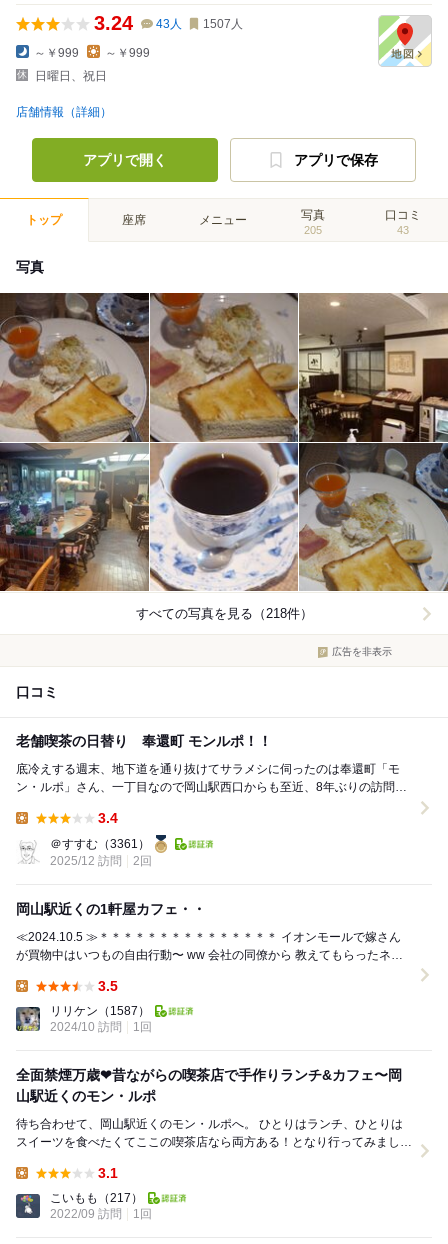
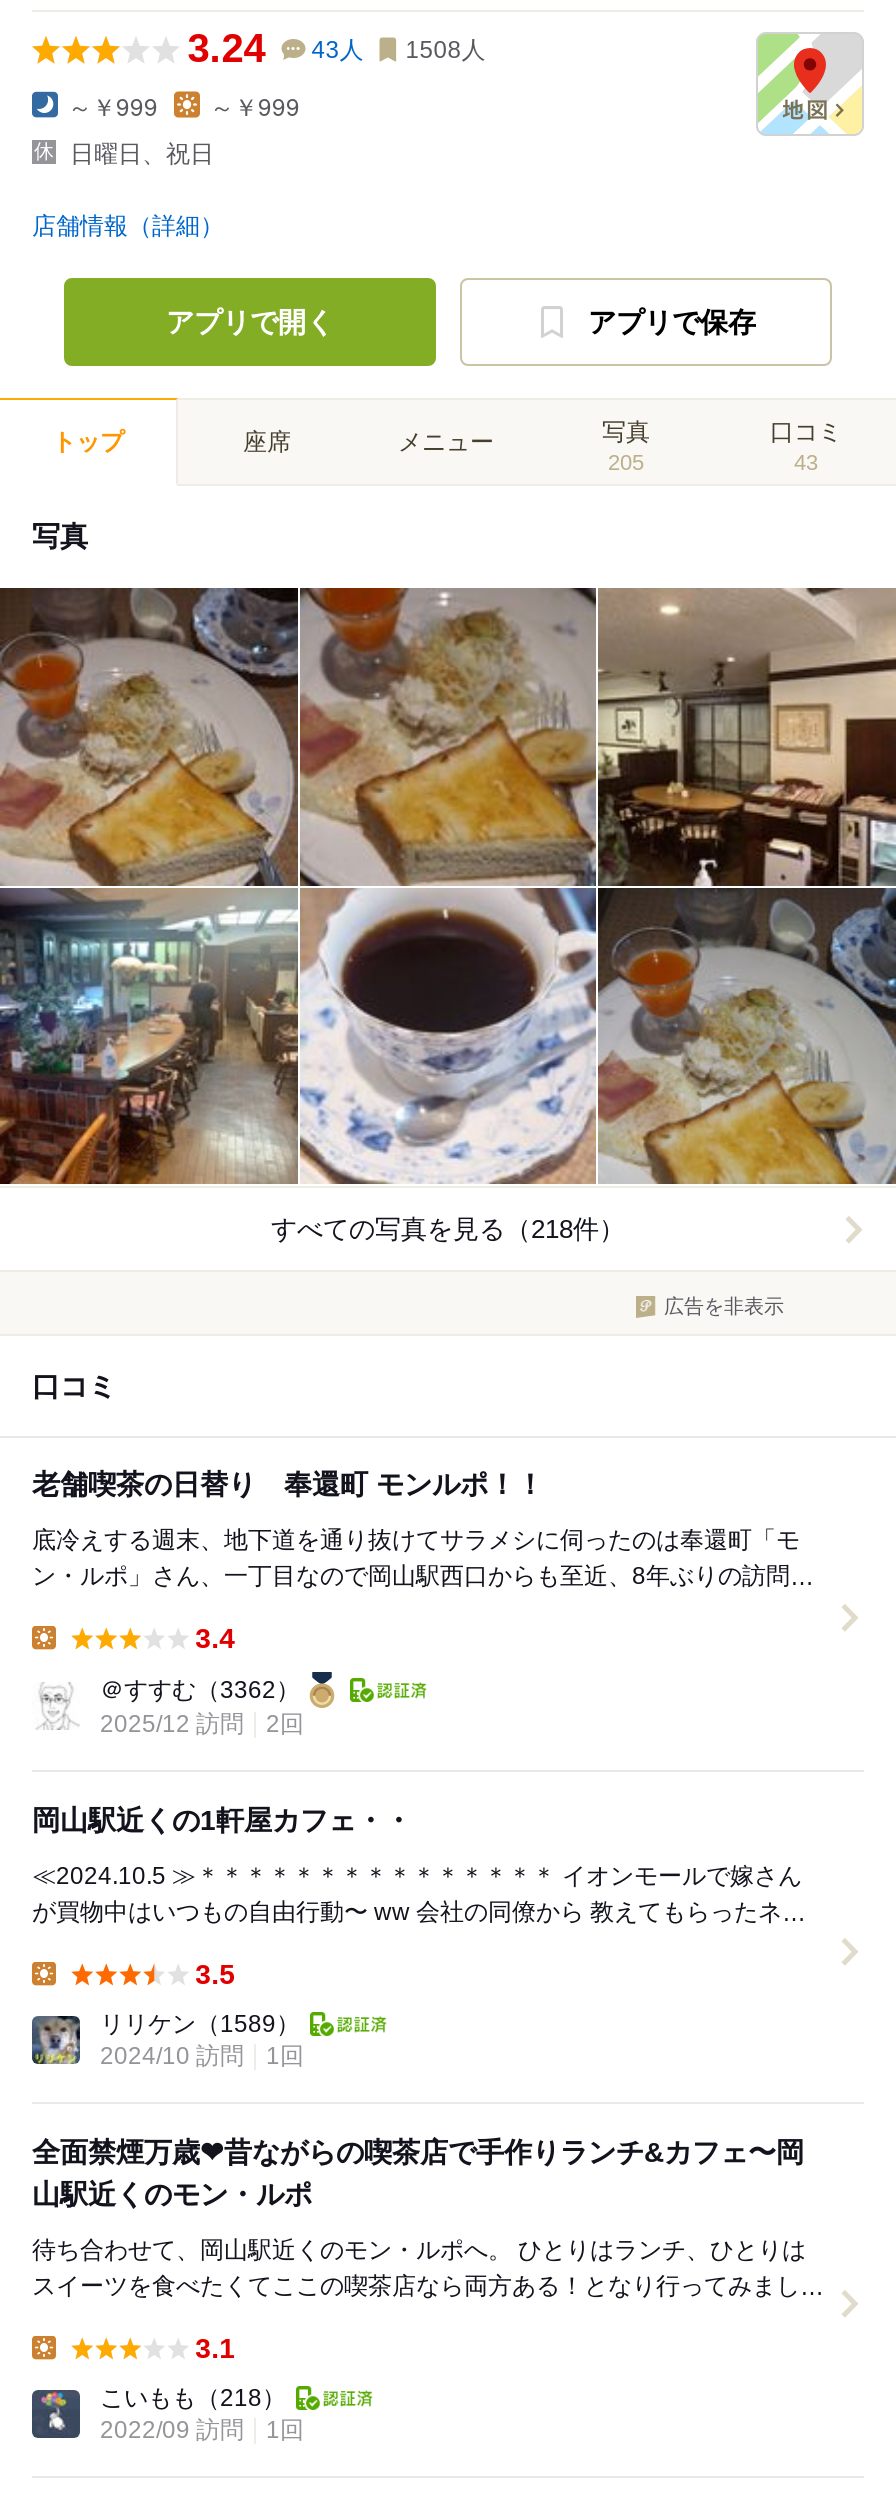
[94,12,243,34] 3.24 43人 1507人 -> [188,26,486,70] 3.24 43人 1508人
[50,837,150,851] ＠すすむ（3361） -> [100,1677,300,1705] ＠すすむ（3362）
[50,1004,150,1018] リリケン（1587） -> [100,2011,300,2039] リリケン（1589）
[50,1191,143,1205] こいもも（217） -> [100,2385,286,2413] こいもも（218）

